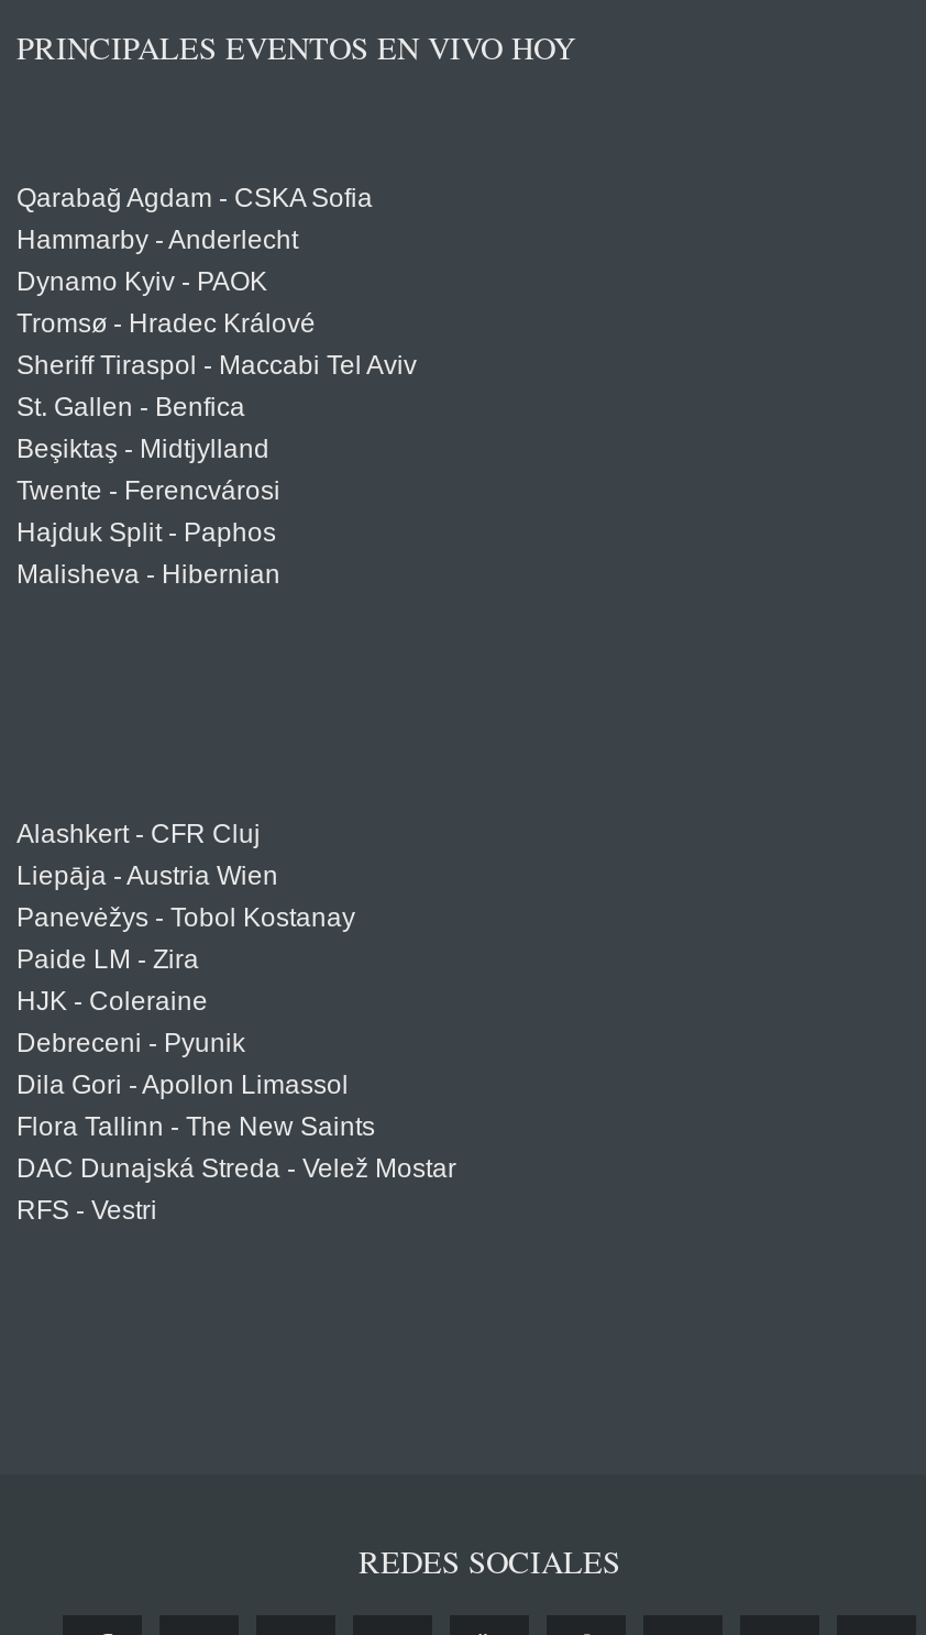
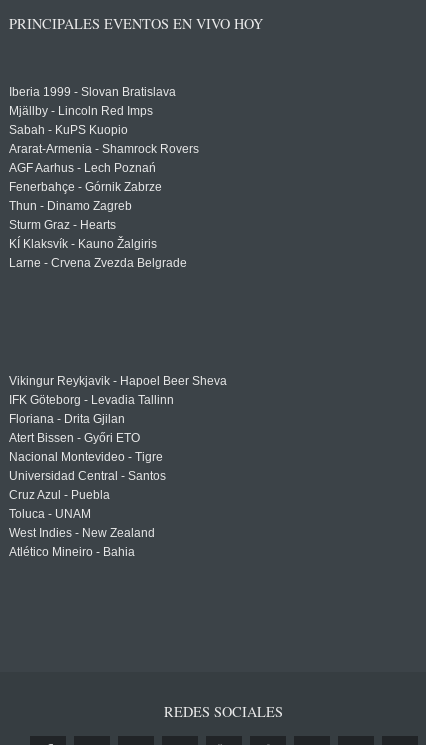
[16,183,417,590] Qarabağ Agdam - CSKA Sofia | Hammarby - Anderlecht | Dynamo Kyiv - PAOK | Tromsø - Hradec Králové | Sheriff Tiraspol - Maccabi Tel Aviv | St. Gallen - Benfica | Beşiktaş - Midtjylland | Twente - Ferencvárosi | Hajduk Split - Paphos | Malisheva - Hibernian -> [9,85,199,270] Iberia 1999 - Slovan Bratislava | Mjällby - Lincoln Red Imps | Sabah - KuPS Kuopio | Ararat-Armenia - Shamrock Rovers | AGF Aarhus - Lech Poznań | Fenerbahçe - Górnik Zabrze | Thun - Dinamo Zagreb | Sturm Graz - Hearts | KÍ Klaksvík - Kauno Žalgiris | Larne - Crvena Zvezda Belgrade
[16,819,456,1226] Alashkert - CFR Cluj | Liepāja - Austria Wien | Panevėžys - Tobol Kostanay | Paide LM - Zira | HJK - Coleraine | Debreceni - Pyunik | Dila Gori - Apollon Limassol | Flora Tallinn - The New Saints | DAC Dunajská Streda - Velež Mostar | RFS - Vestri -> [9,374,227,559] Vikingur Reykjavik - Hapoel Beer Sheva | IFK Göteborg - Levadia Tallinn | Floriana - Drita Gjilan | Atert Bissen - Győri ETO | Nacional Montevideo - Tigre | Universidad Central - Santos | Cruz Azul - Puebla | Toluca - UNAM | West Indies - New Zealand | Atlético Mineiro - Bahia

